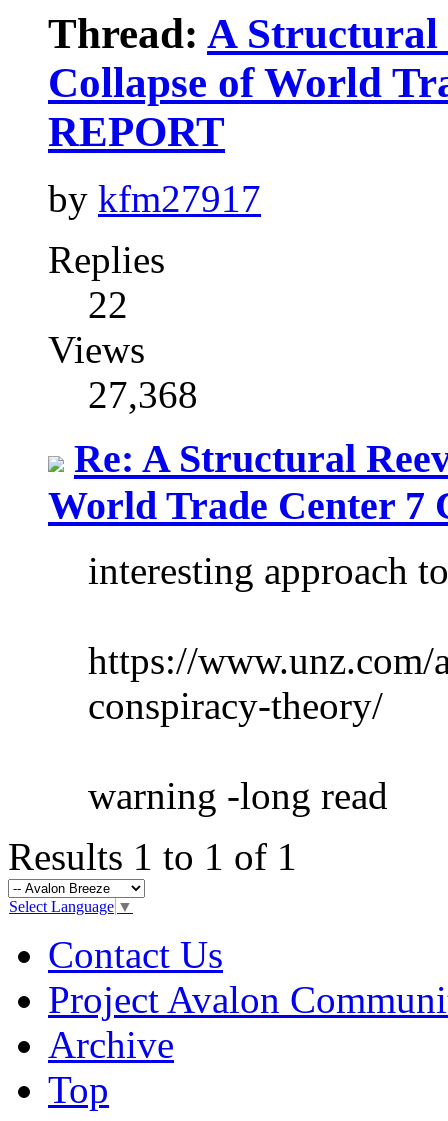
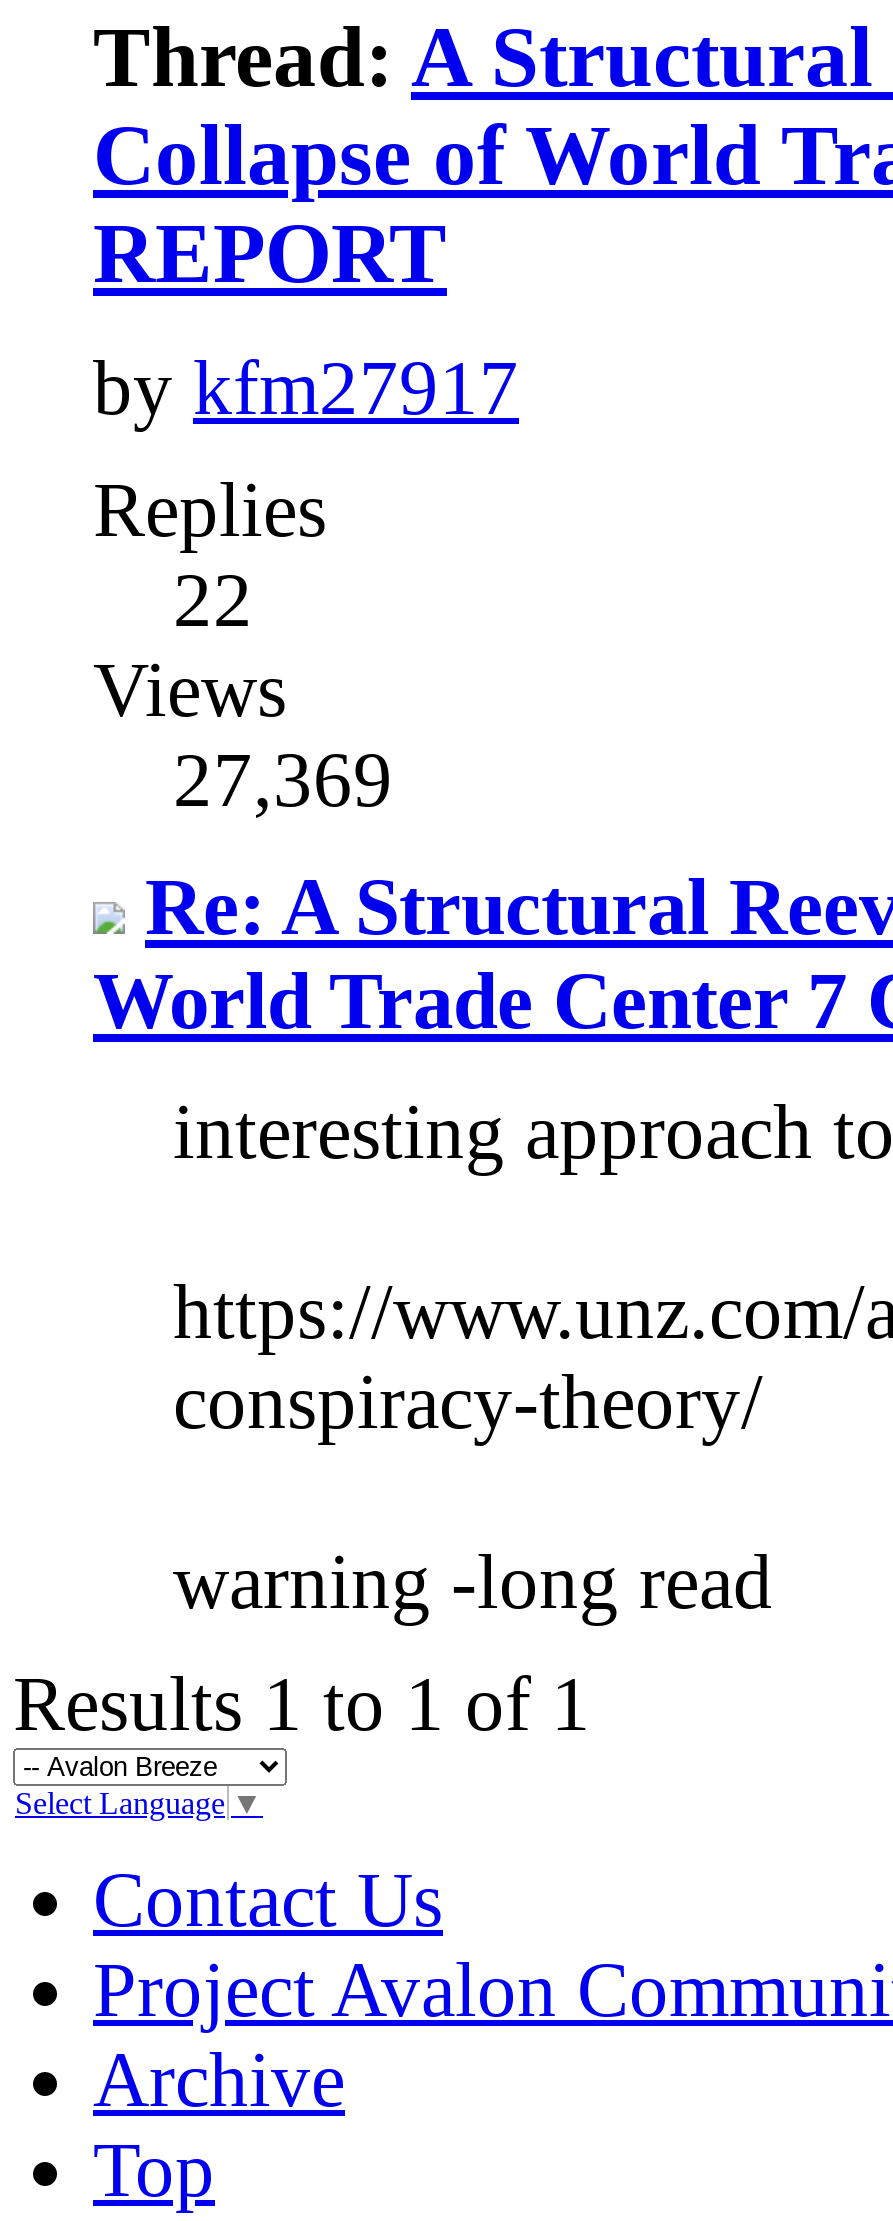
[88,372,198,415] 27,368 -> [173,735,393,821] 27,369

